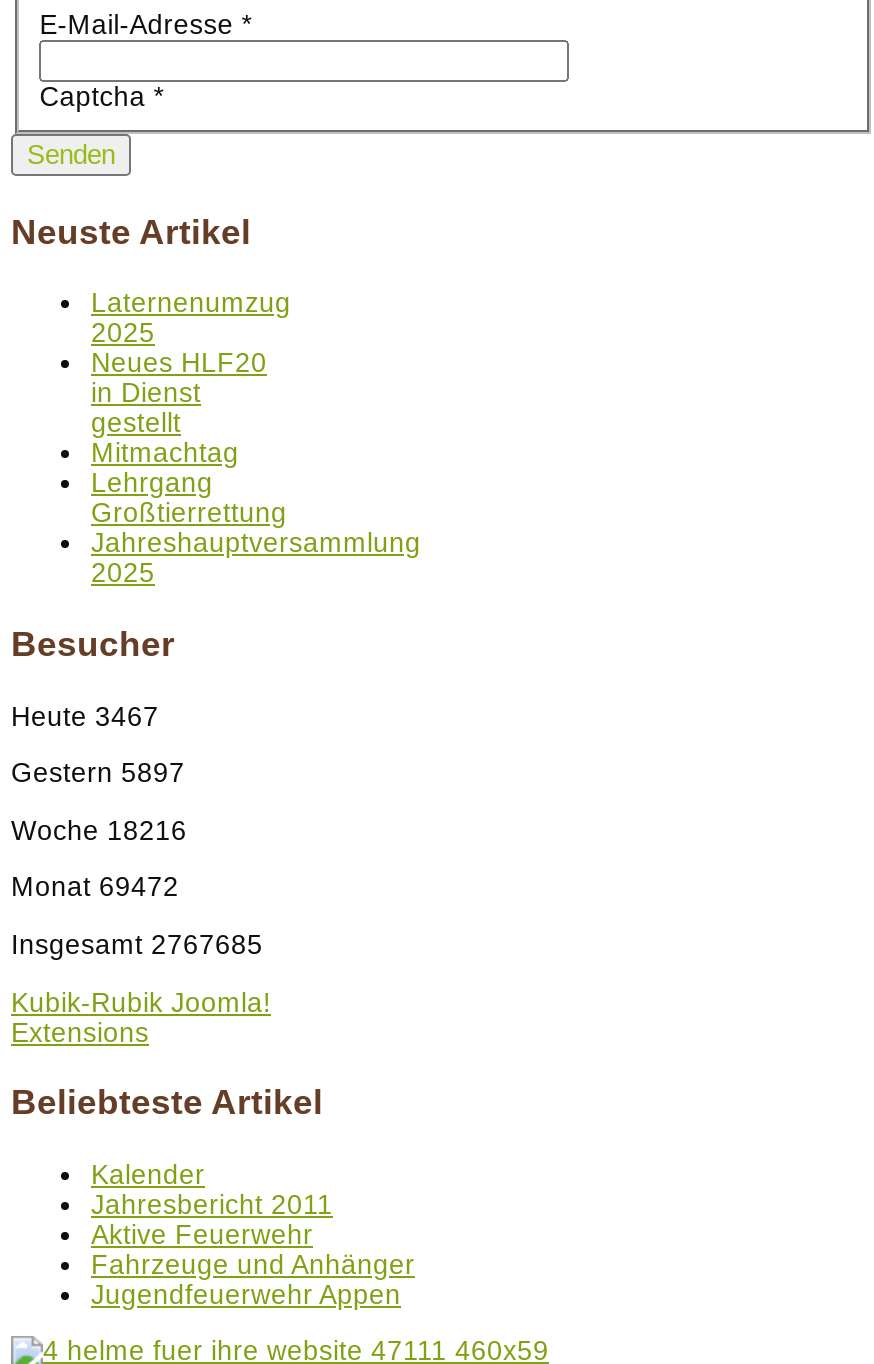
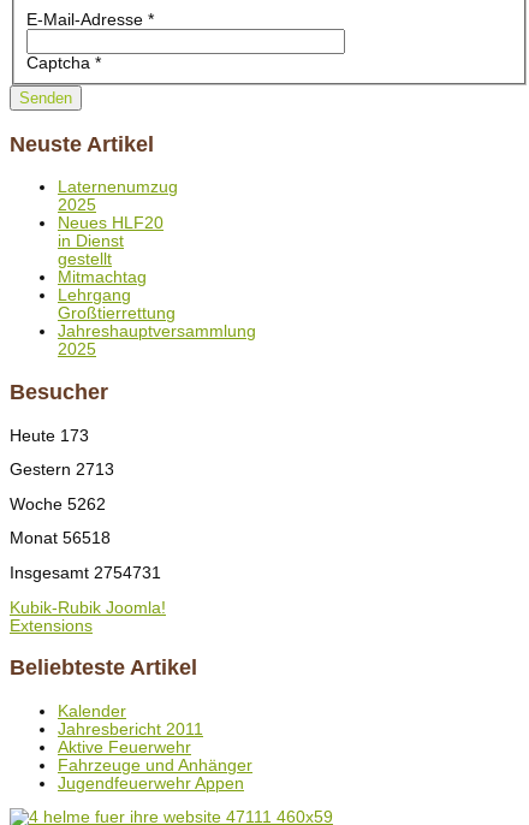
[11,701,159,731] Heute 3467 -> [10,426,89,444] Heute 173
[11,758,185,788] Gestern 5897 -> [10,461,114,479] Gestern 2713
[11,816,187,846] Woche 18216 -> [10,495,106,513] Woche 5262
[11,873,179,903] Monat 69472 -> [10,530,111,548] Monat 56518
[11,930,263,960] Insgesamt 2767685 -> [10,564,161,582] Insgesamt 2754731

